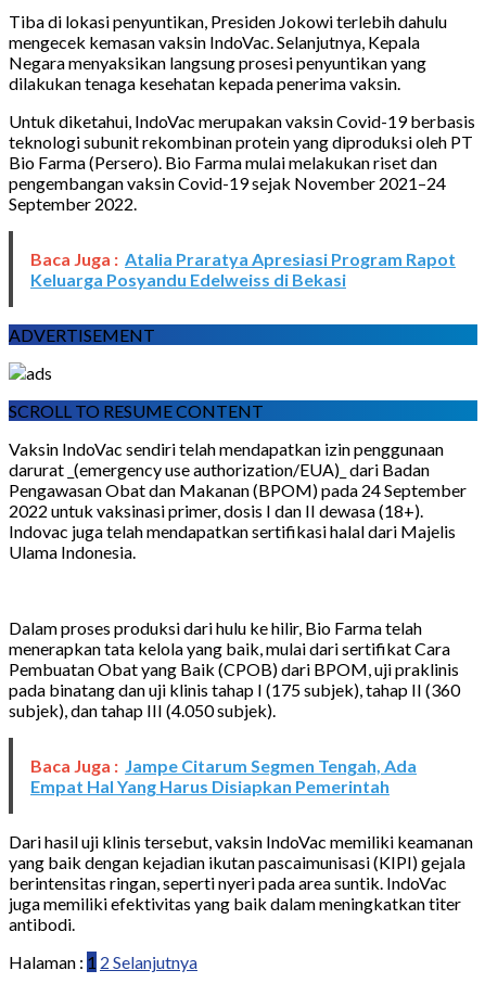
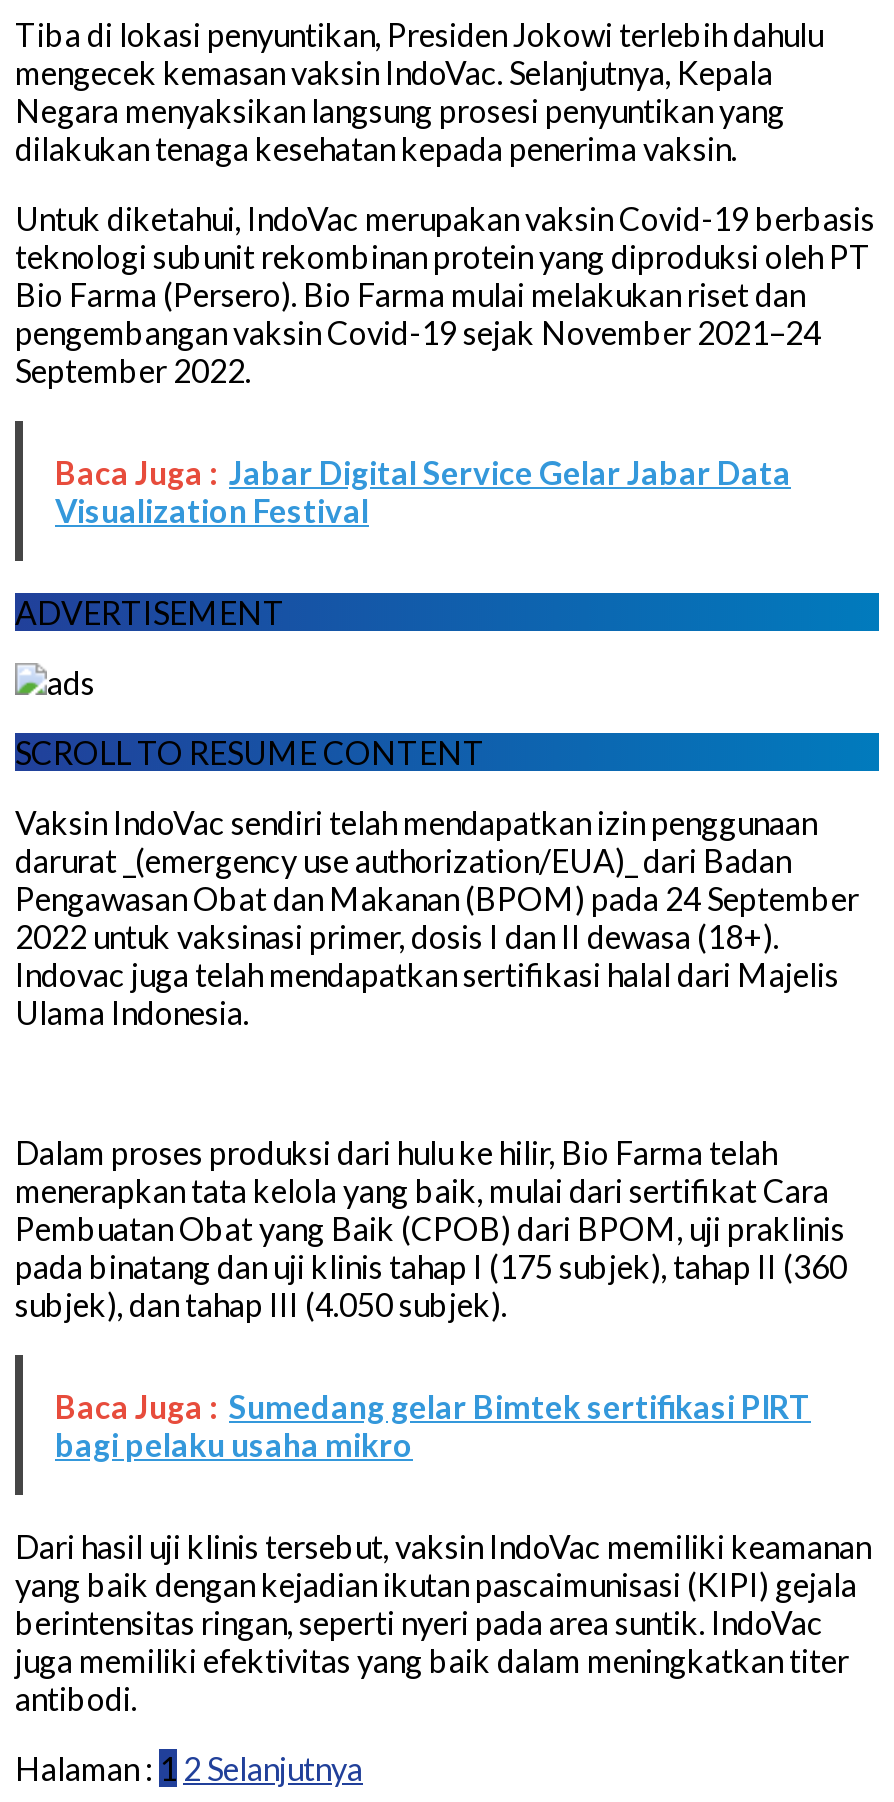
[30,248,456,290] Baca Juga : Atalia Praratya Apresiasi Program Rapot | Keluarga Posyandu Edelweiss di Bekasi -> [55,453,791,529] Baca Juga : Jabar Digital Service Gelar Jabar Data | Visualization Festival
[30,755,417,796] Baca Juga : Jampe Citarum Segmen Tengah, Ada | Empat Hal Yang Harus Disiapkan Pemerintah -> [55,1387,811,1463] Baca Juga : Sumedang gelar Bimtek sertifikasi PIRT | bagi pelaku usaha mikro

